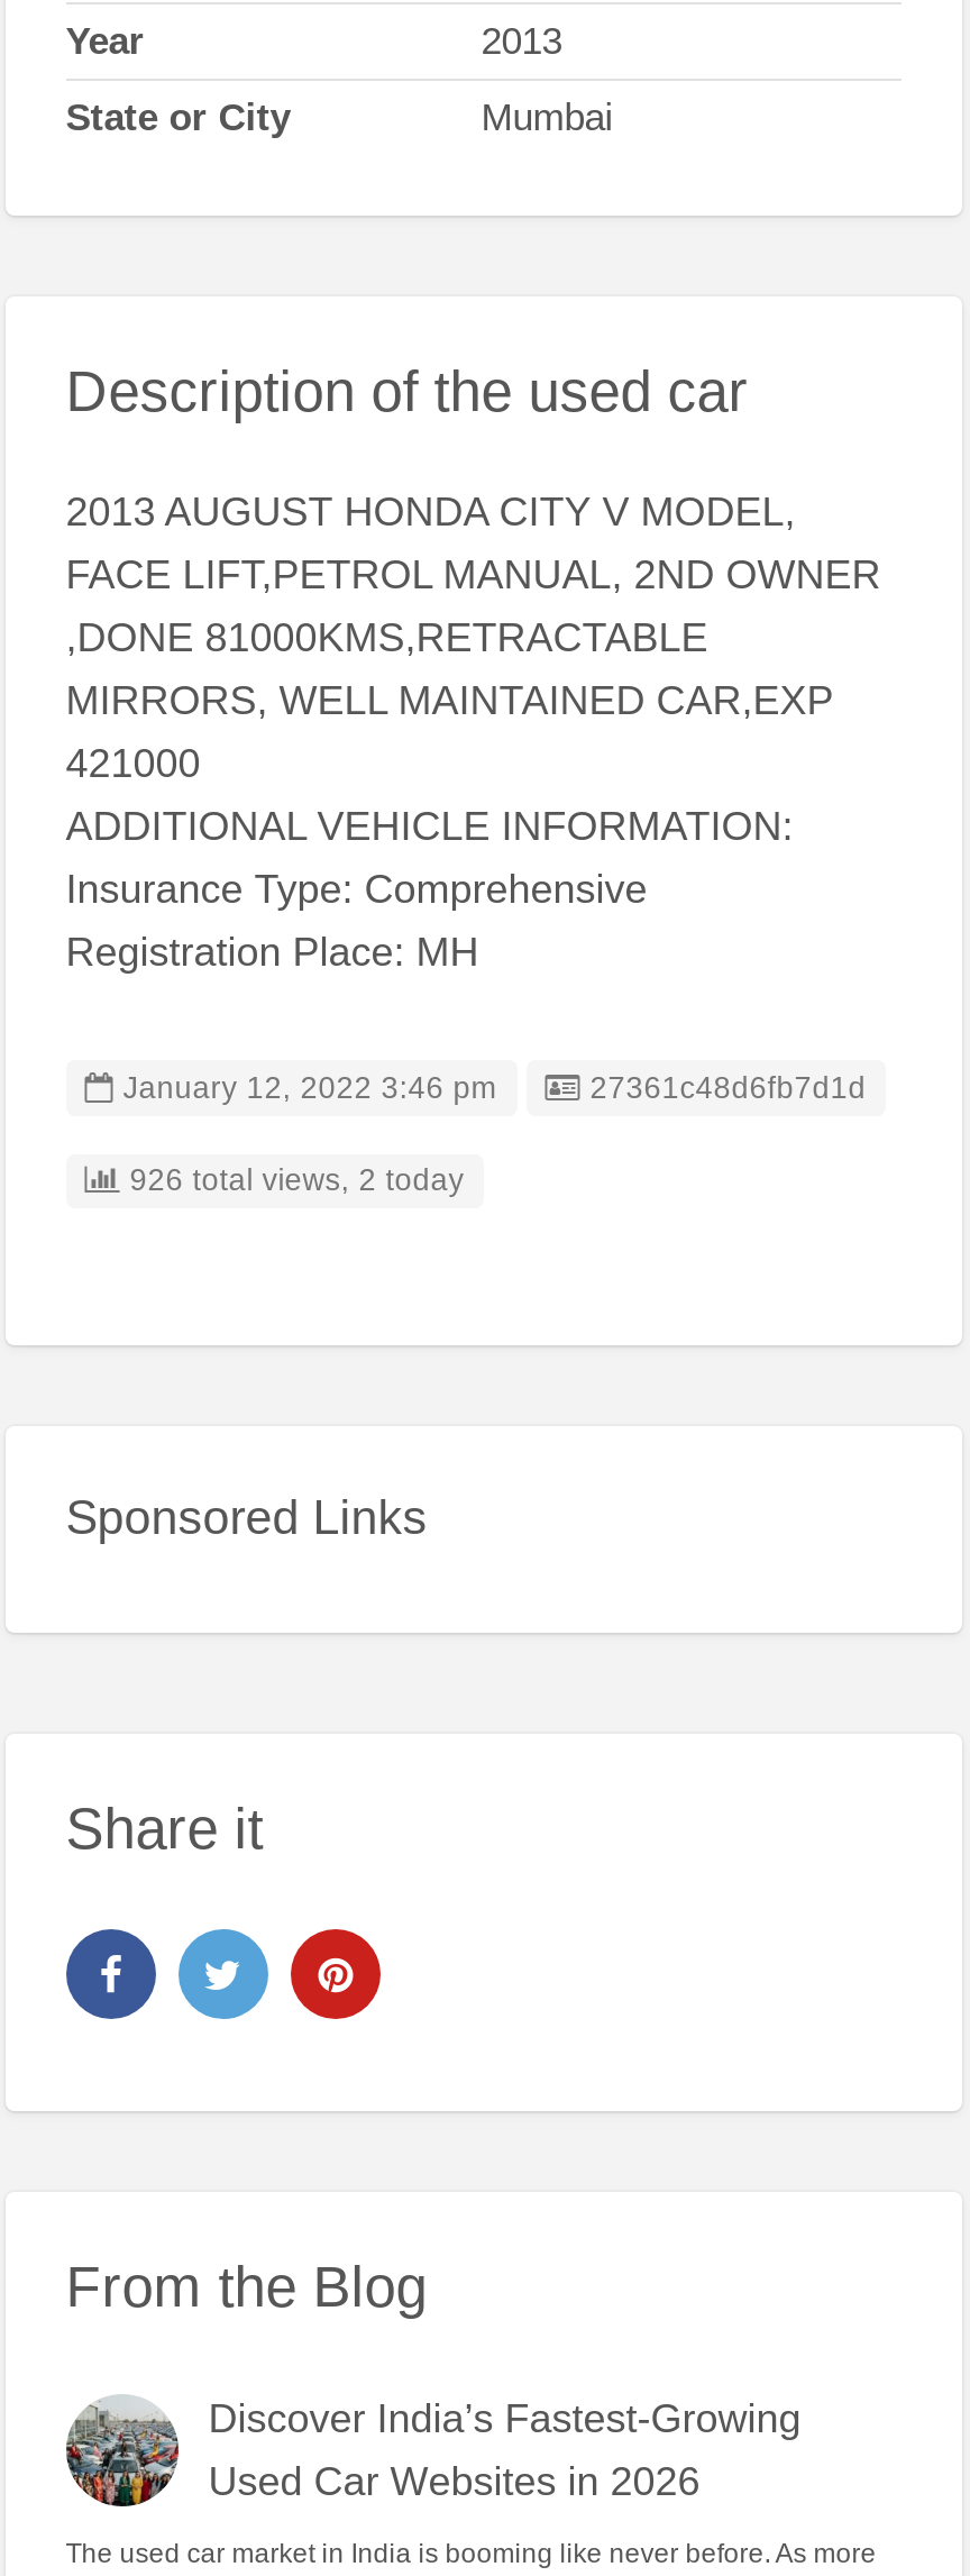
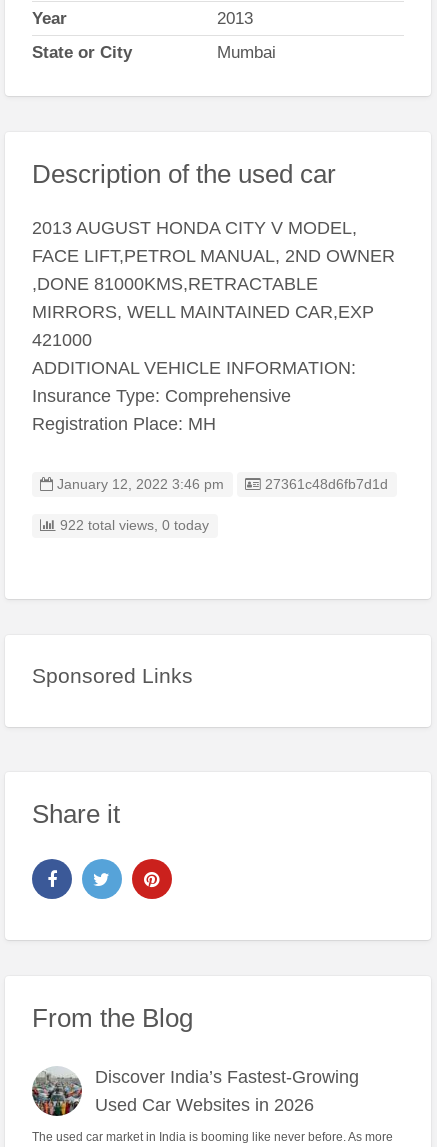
[121,1164,464,1198] 926 total views, 2 today -> [56,518,209,533] 922 total views, 0 today

